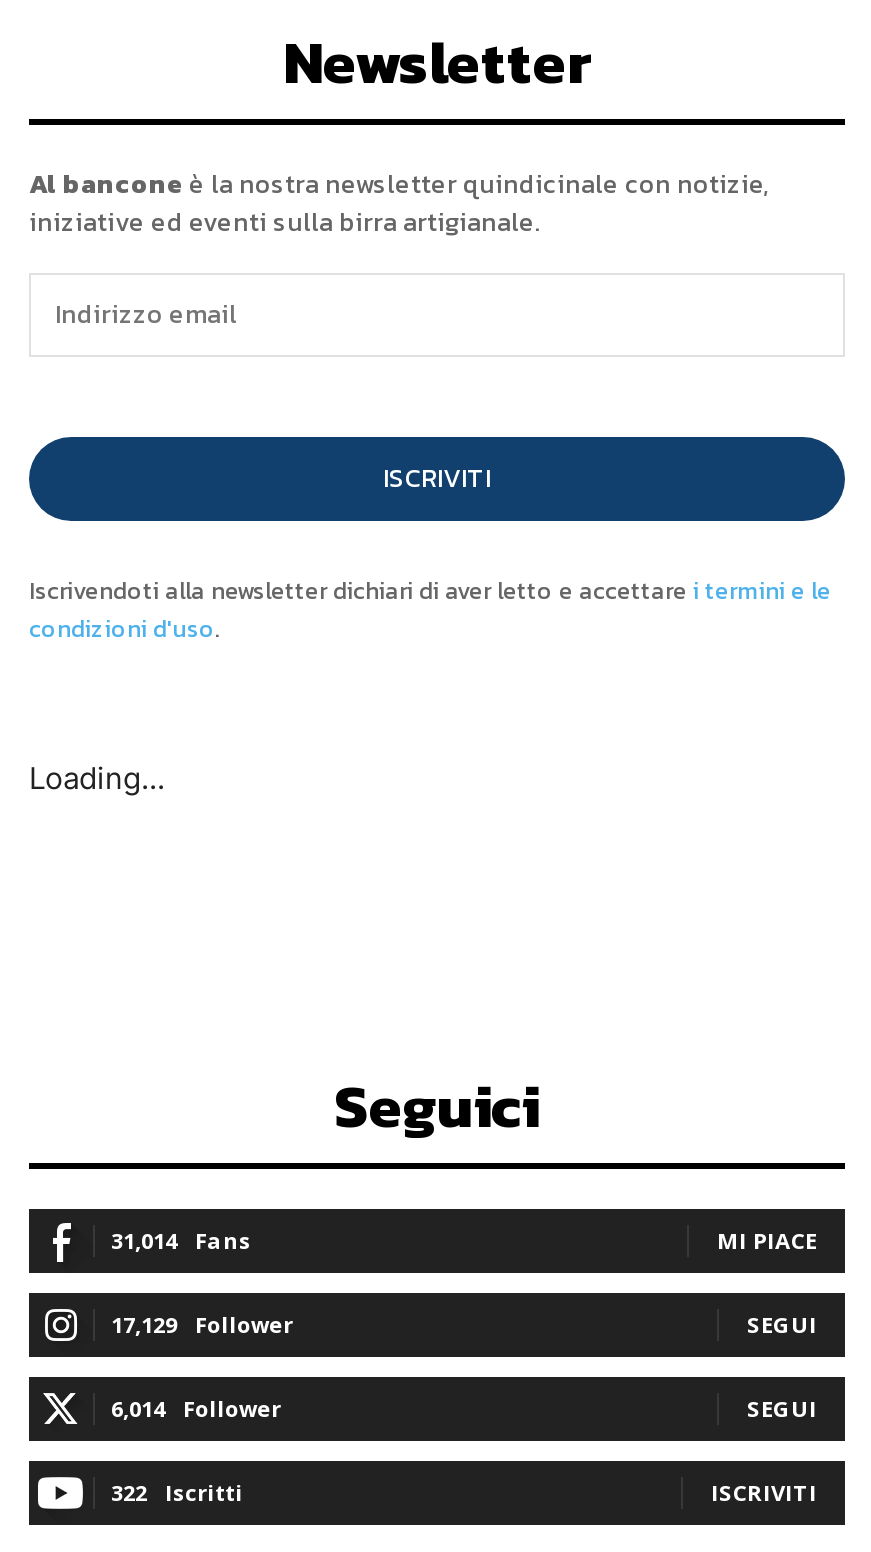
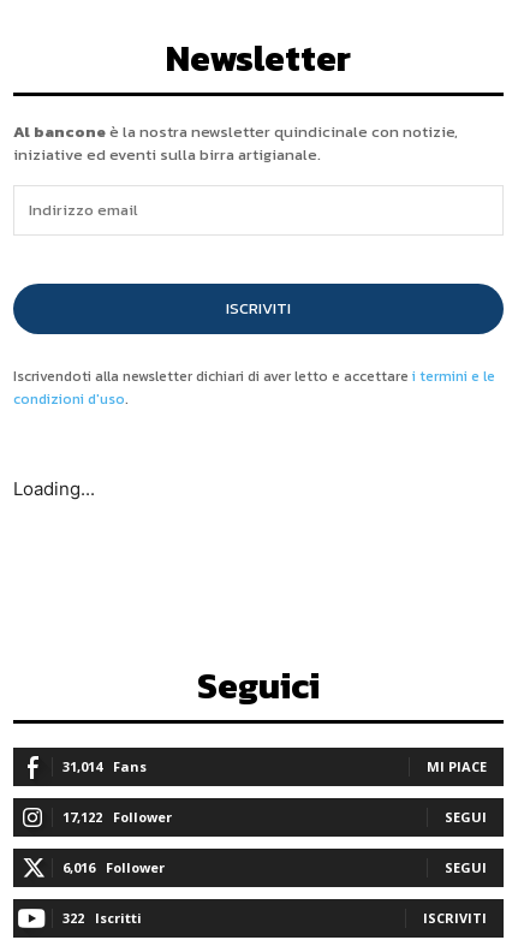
[111,1308,293,1338] 17,129 Follower -> [62,807,172,825] 17,122 Follower
[111,1392,281,1422] 6,014 Follower -> [62,858,165,876] 6,016 Follower

